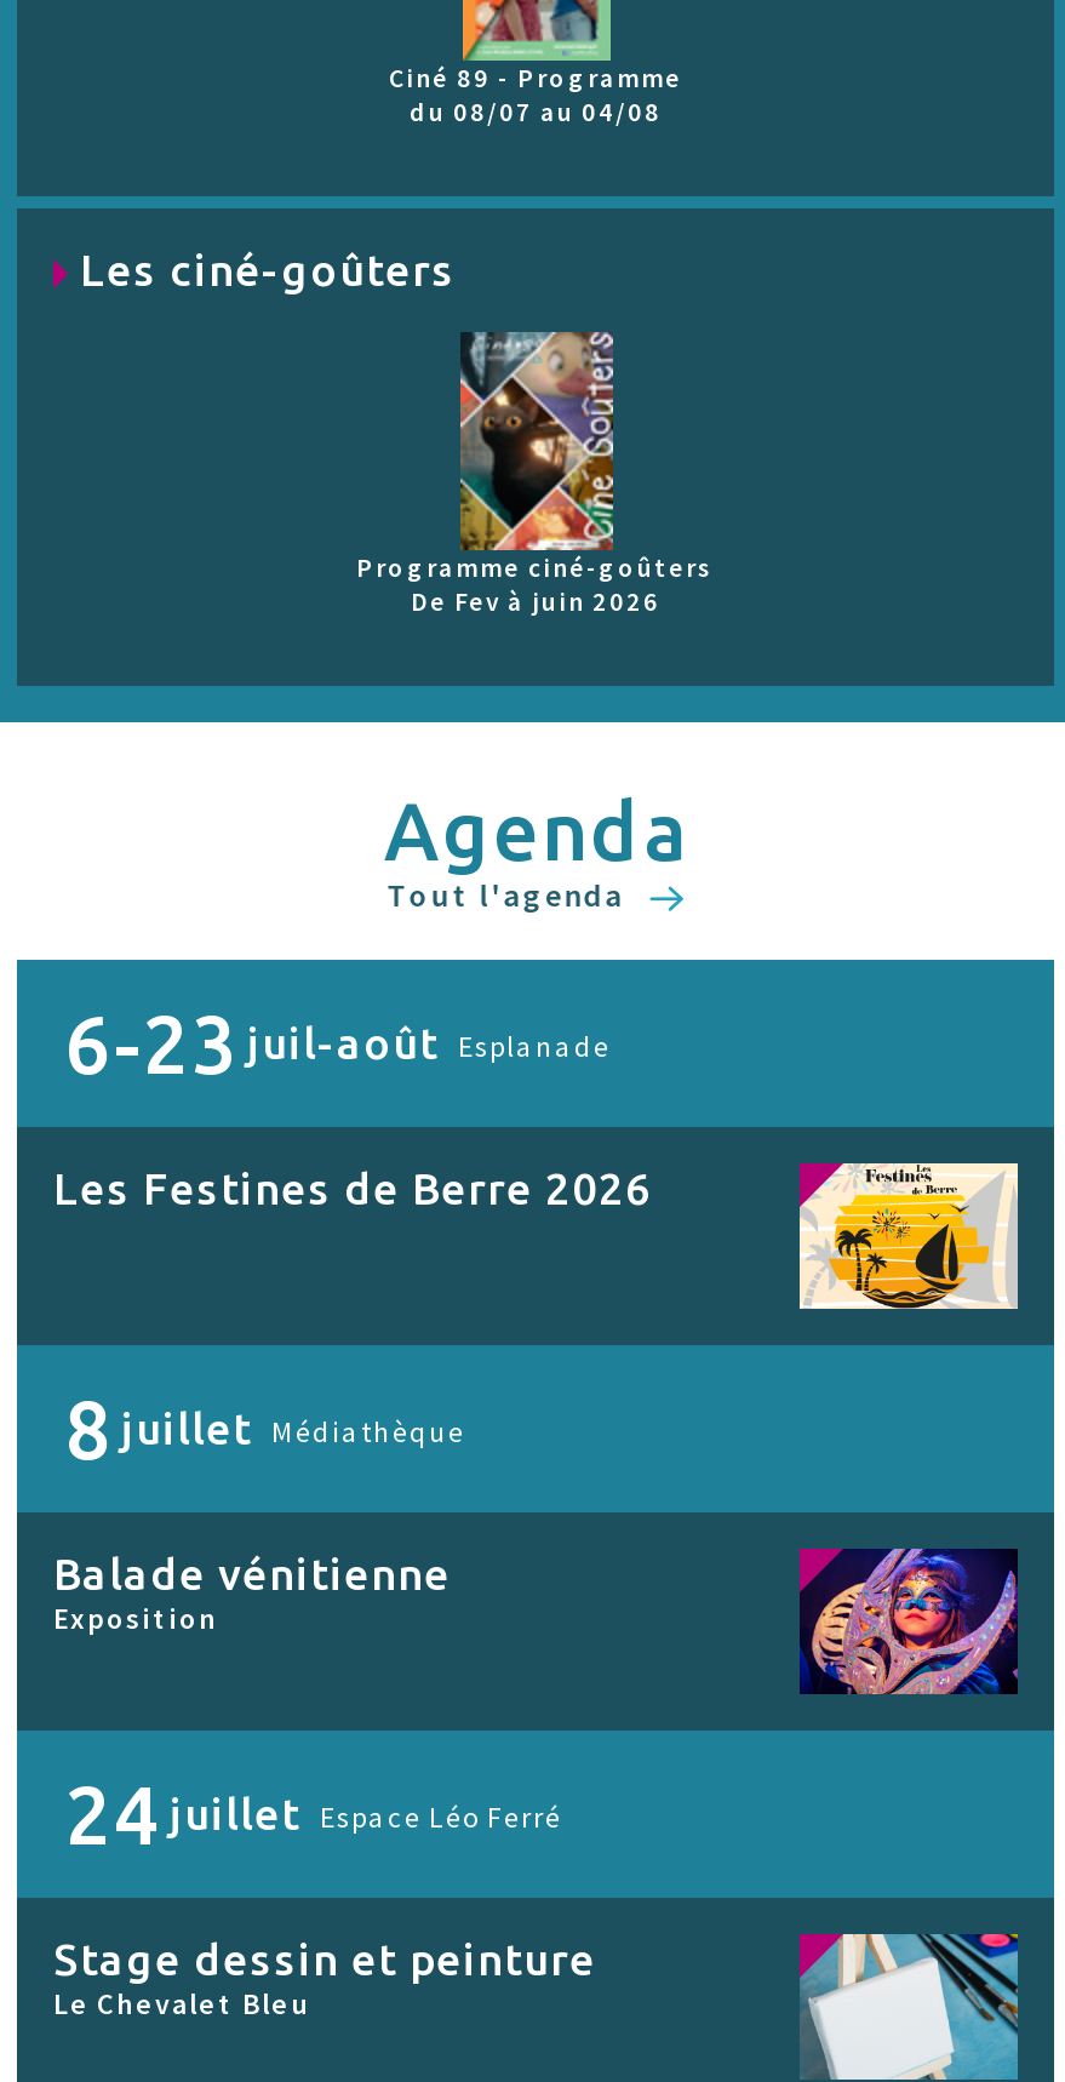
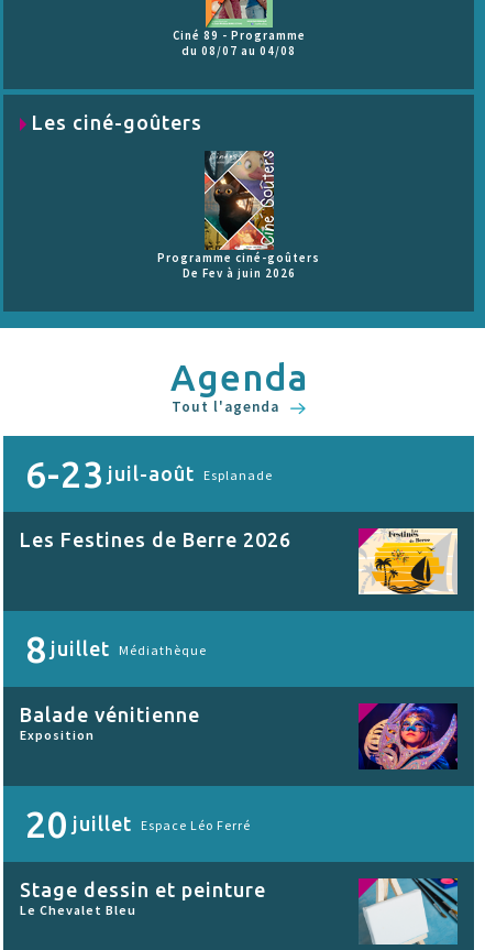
[65,1768,562,1858] 24 juillet Espace Léo Ferré -> [25,803,251,844] 20 juillet Espace Léo Ferré

